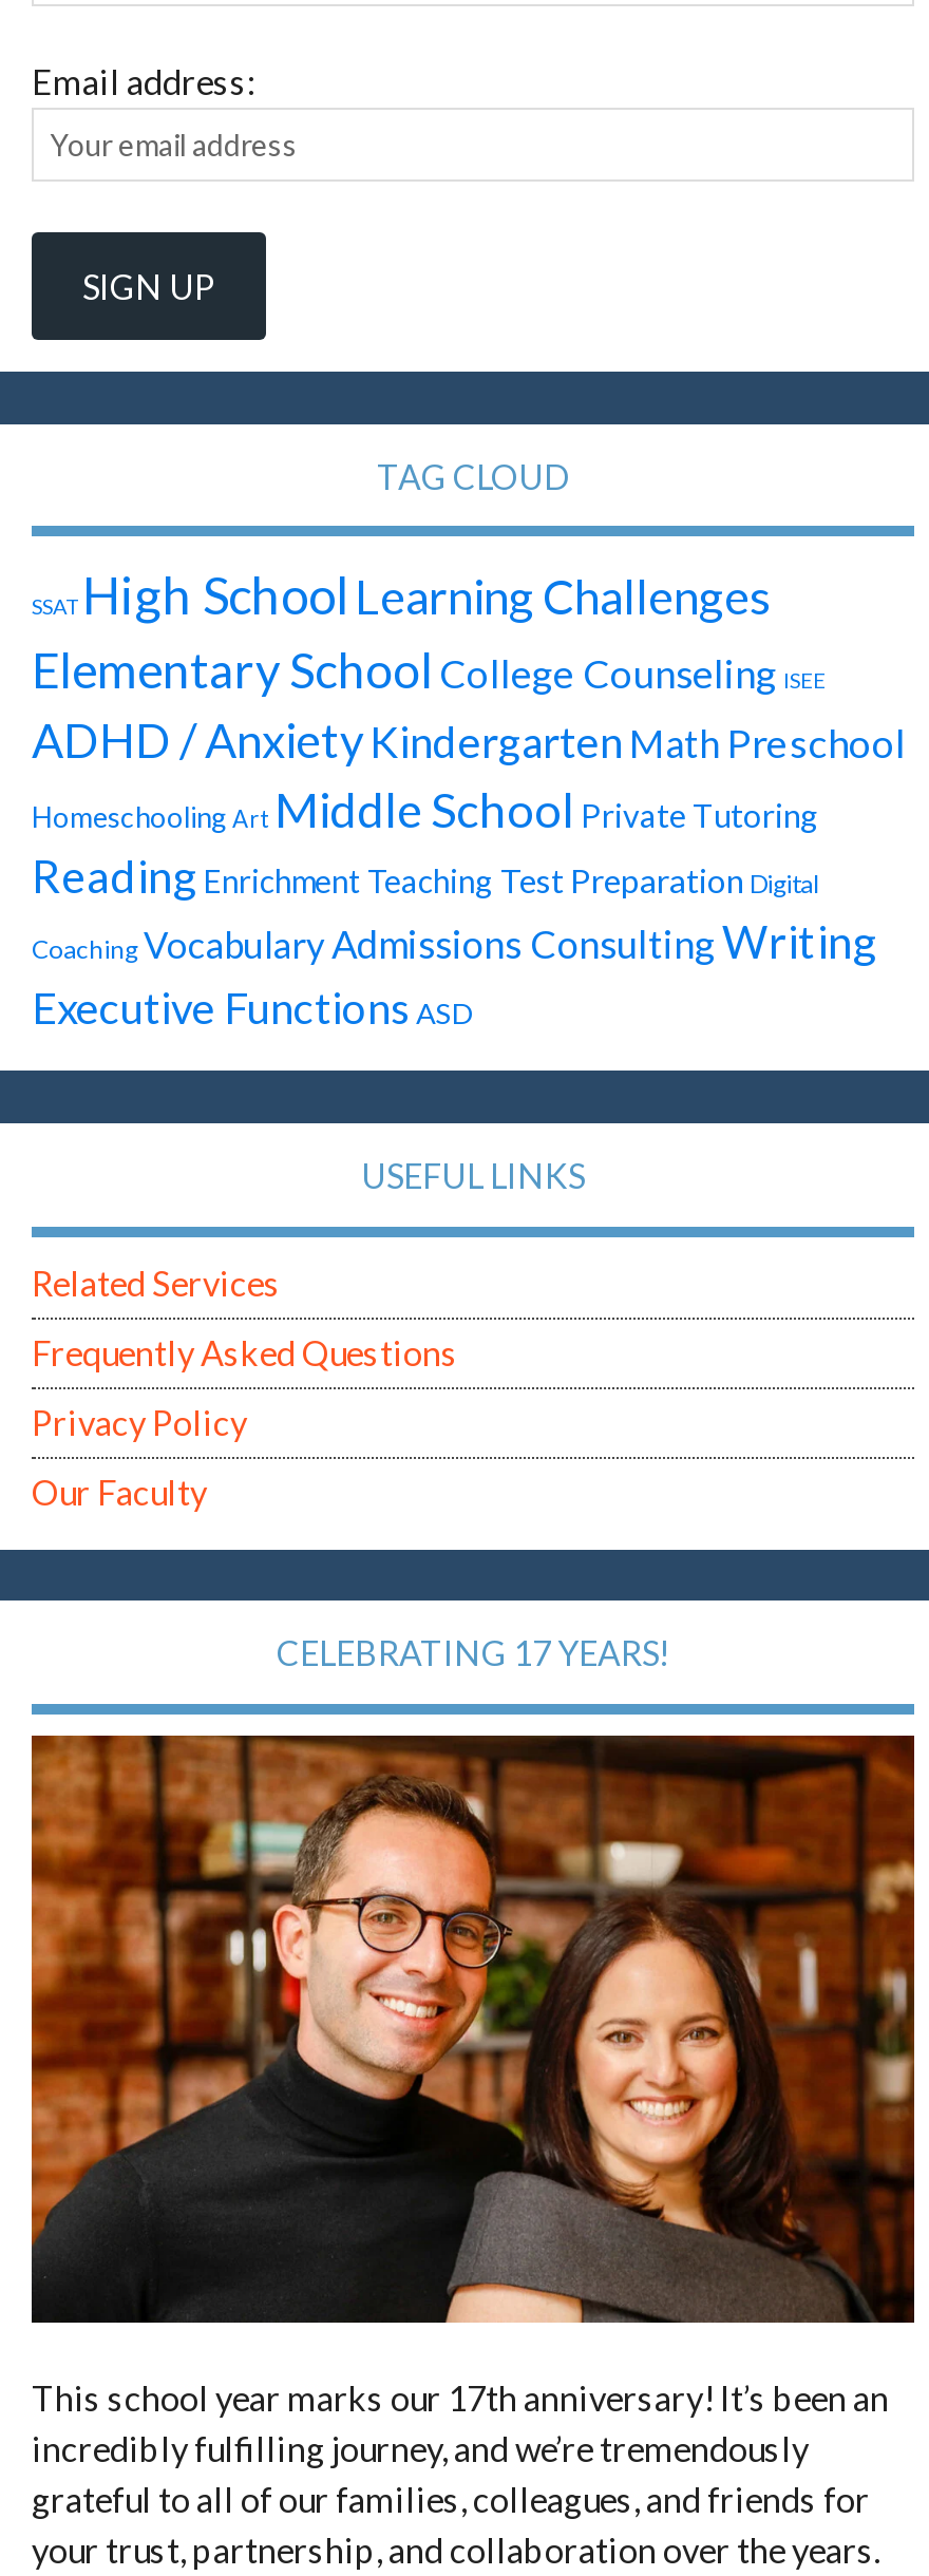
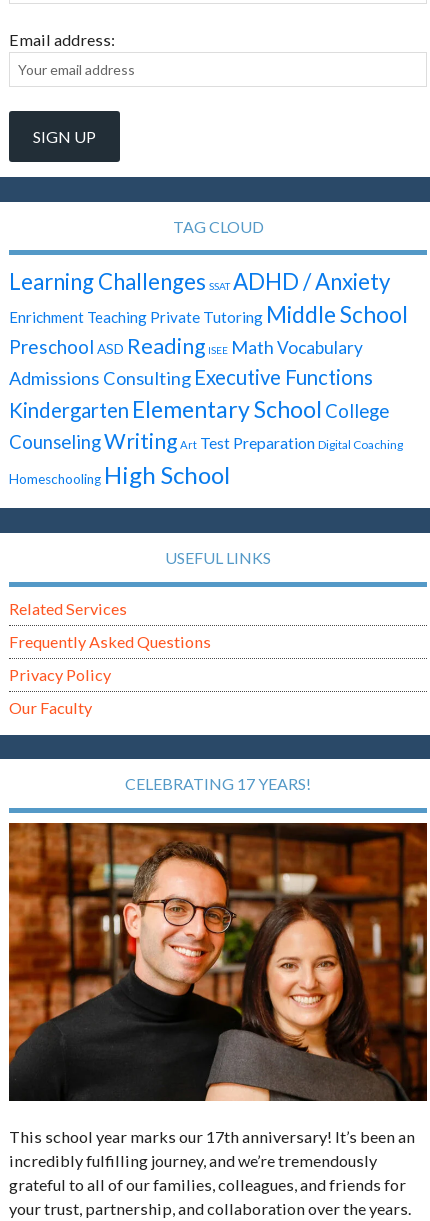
[32,565,906,1034] SSAT High School Learning Challenges | Elementary School College Counseling ISEE | ADHD / Anxiety Kindergarten Math Preschool | Homeschooling Art Middle School Private Tutoring | Reading Enrichment Teaching Test Preparation Digital | Coaching Vocabulary Admissions Consulting Writing | Executive Functions ASD -> [9,268,408,489] Learning Challenges SSAT ADHD / Anxiety | Enrichment Teaching Private Tutoring Middle School | Preschool ASD Reading ISEE Math Vocabulary | Admissions Consulting Executive Functions | Kindergarten Elementary School College | Counseling Writing Art Test Preparation Digital Coaching | Homeschooling High School

